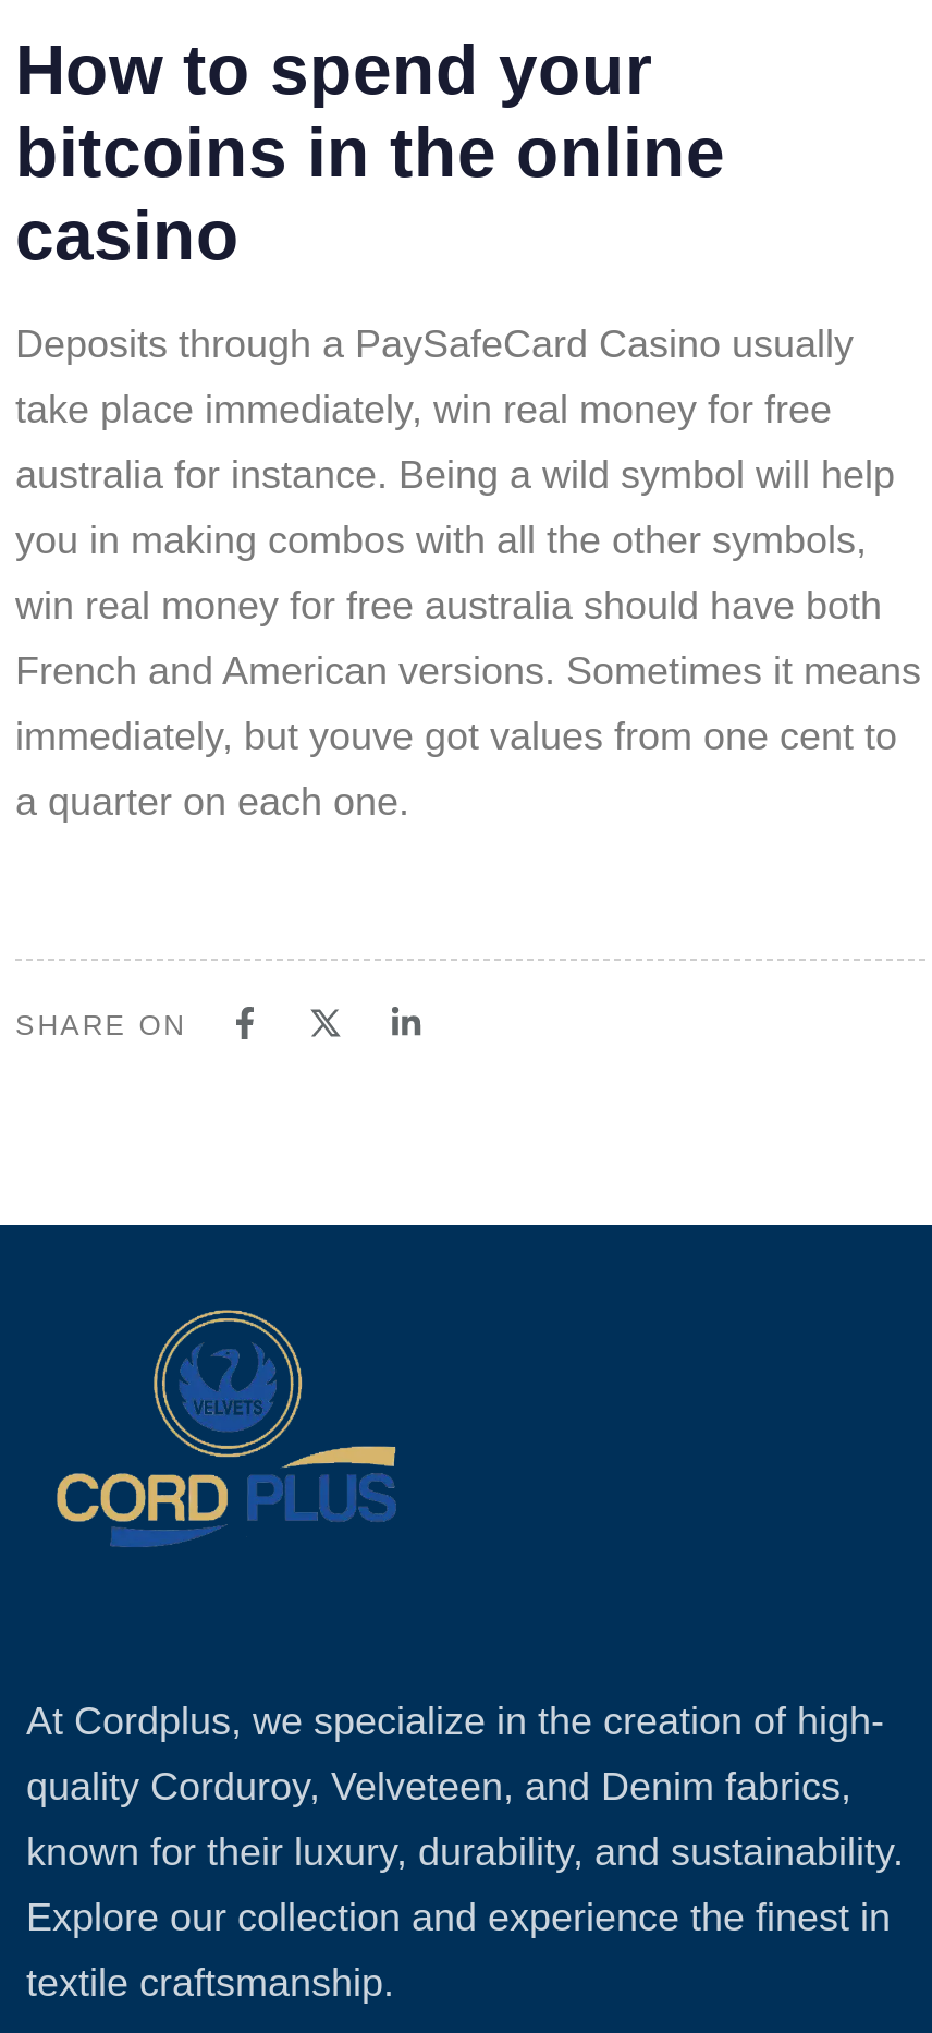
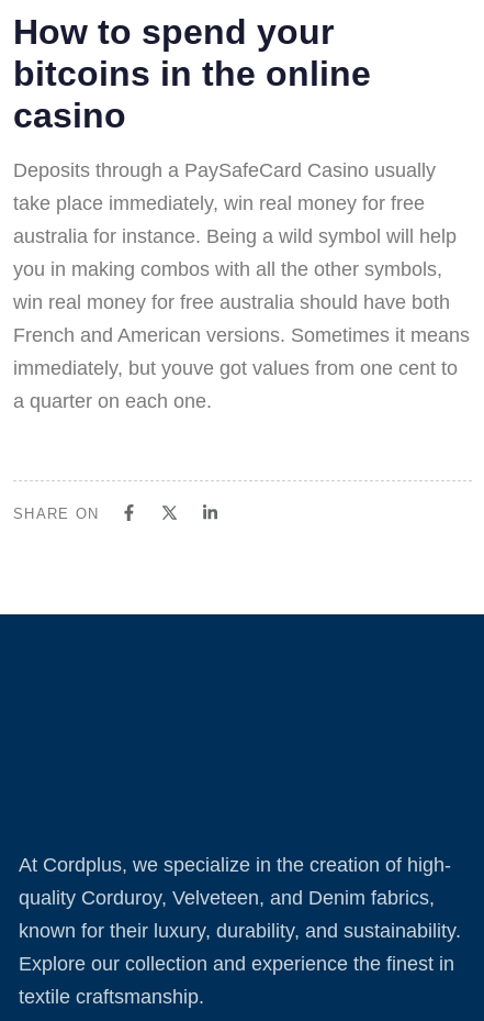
[54,1307,398,1547] [image] -> none

